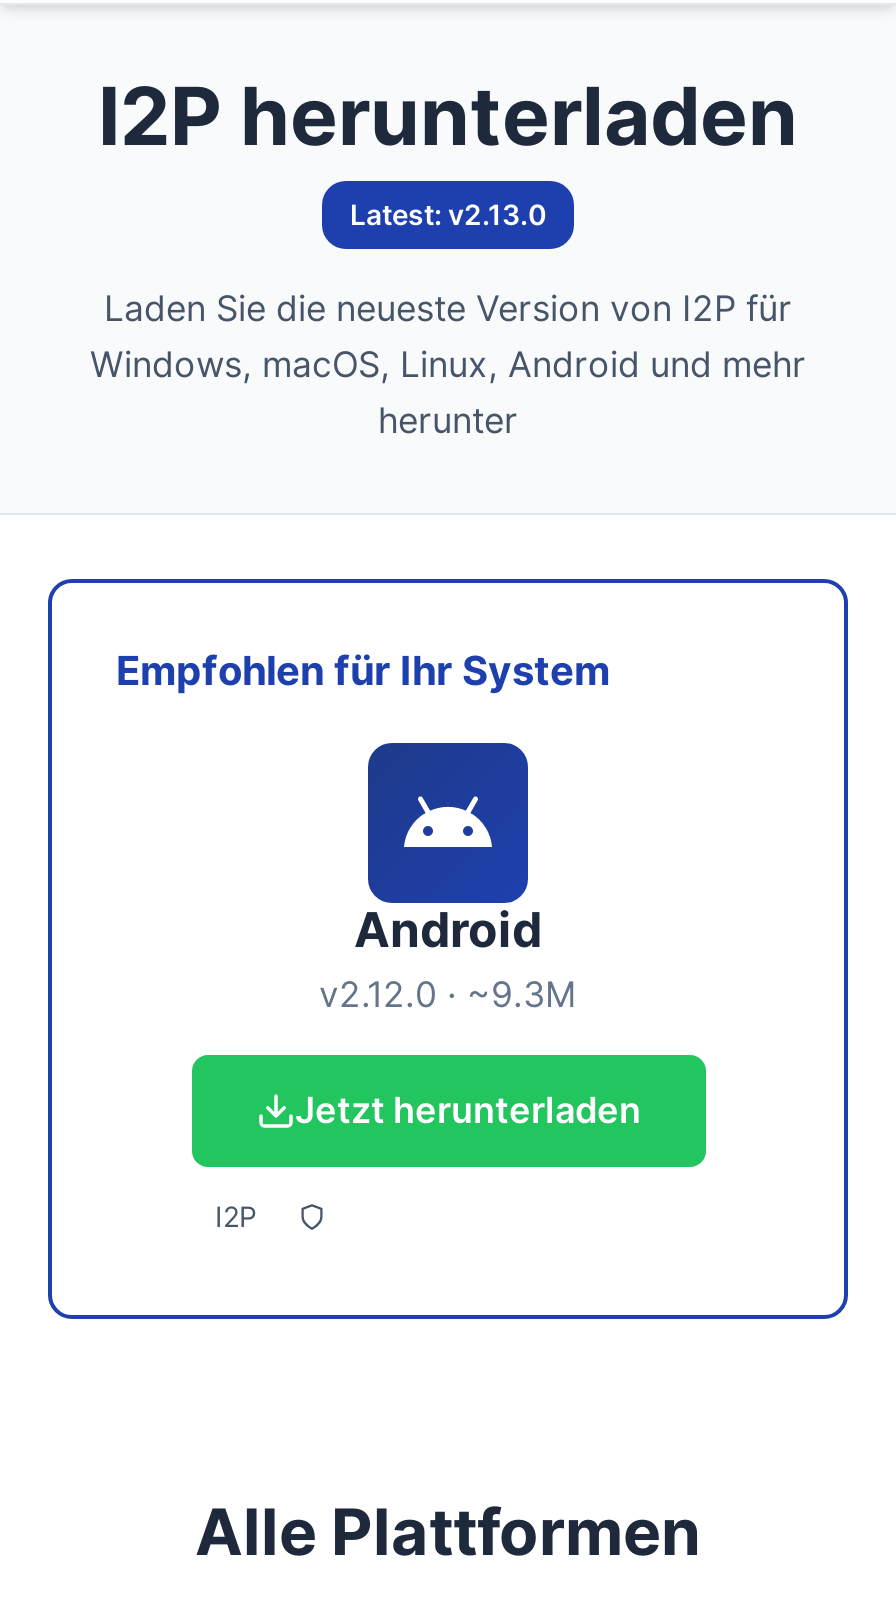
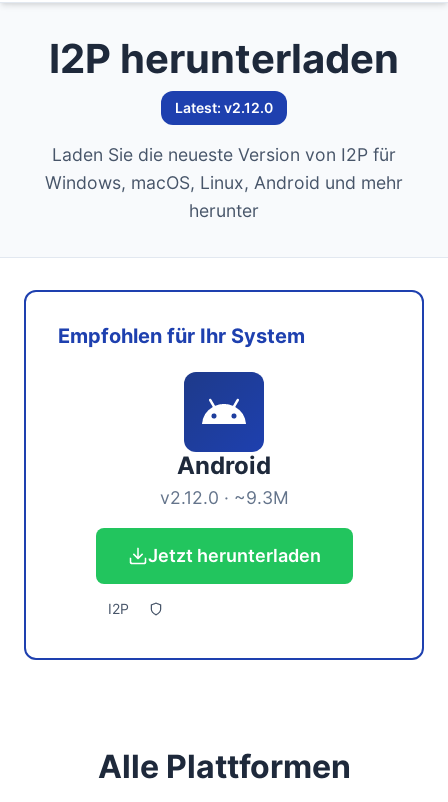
[350,197,546,231] Latest: v2.13.0 -> [175,99,273,116] Latest: v2.12.0

